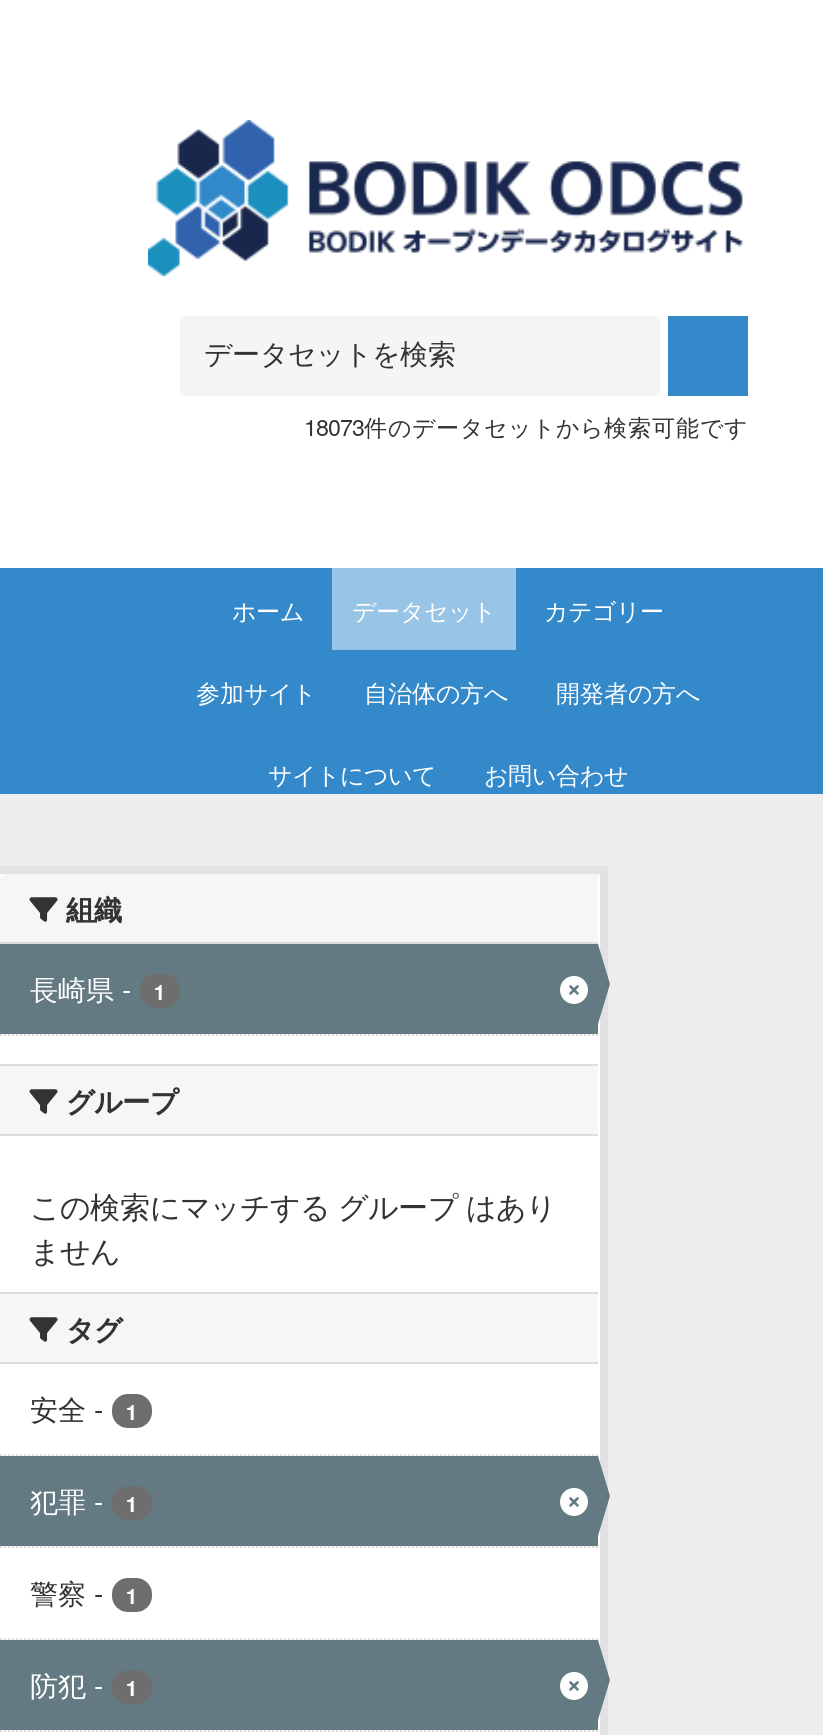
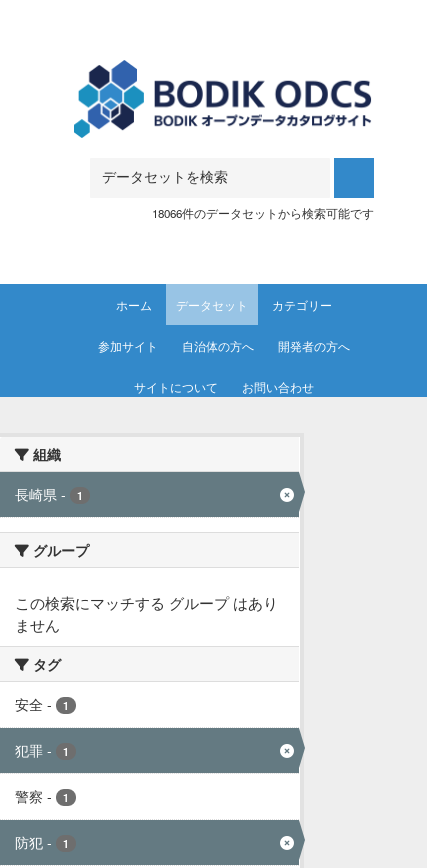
[304,409,748,441] 18073件のデータセットから検索可能です -> [152,205,374,221] 18066件のデータセットから検索可能です

